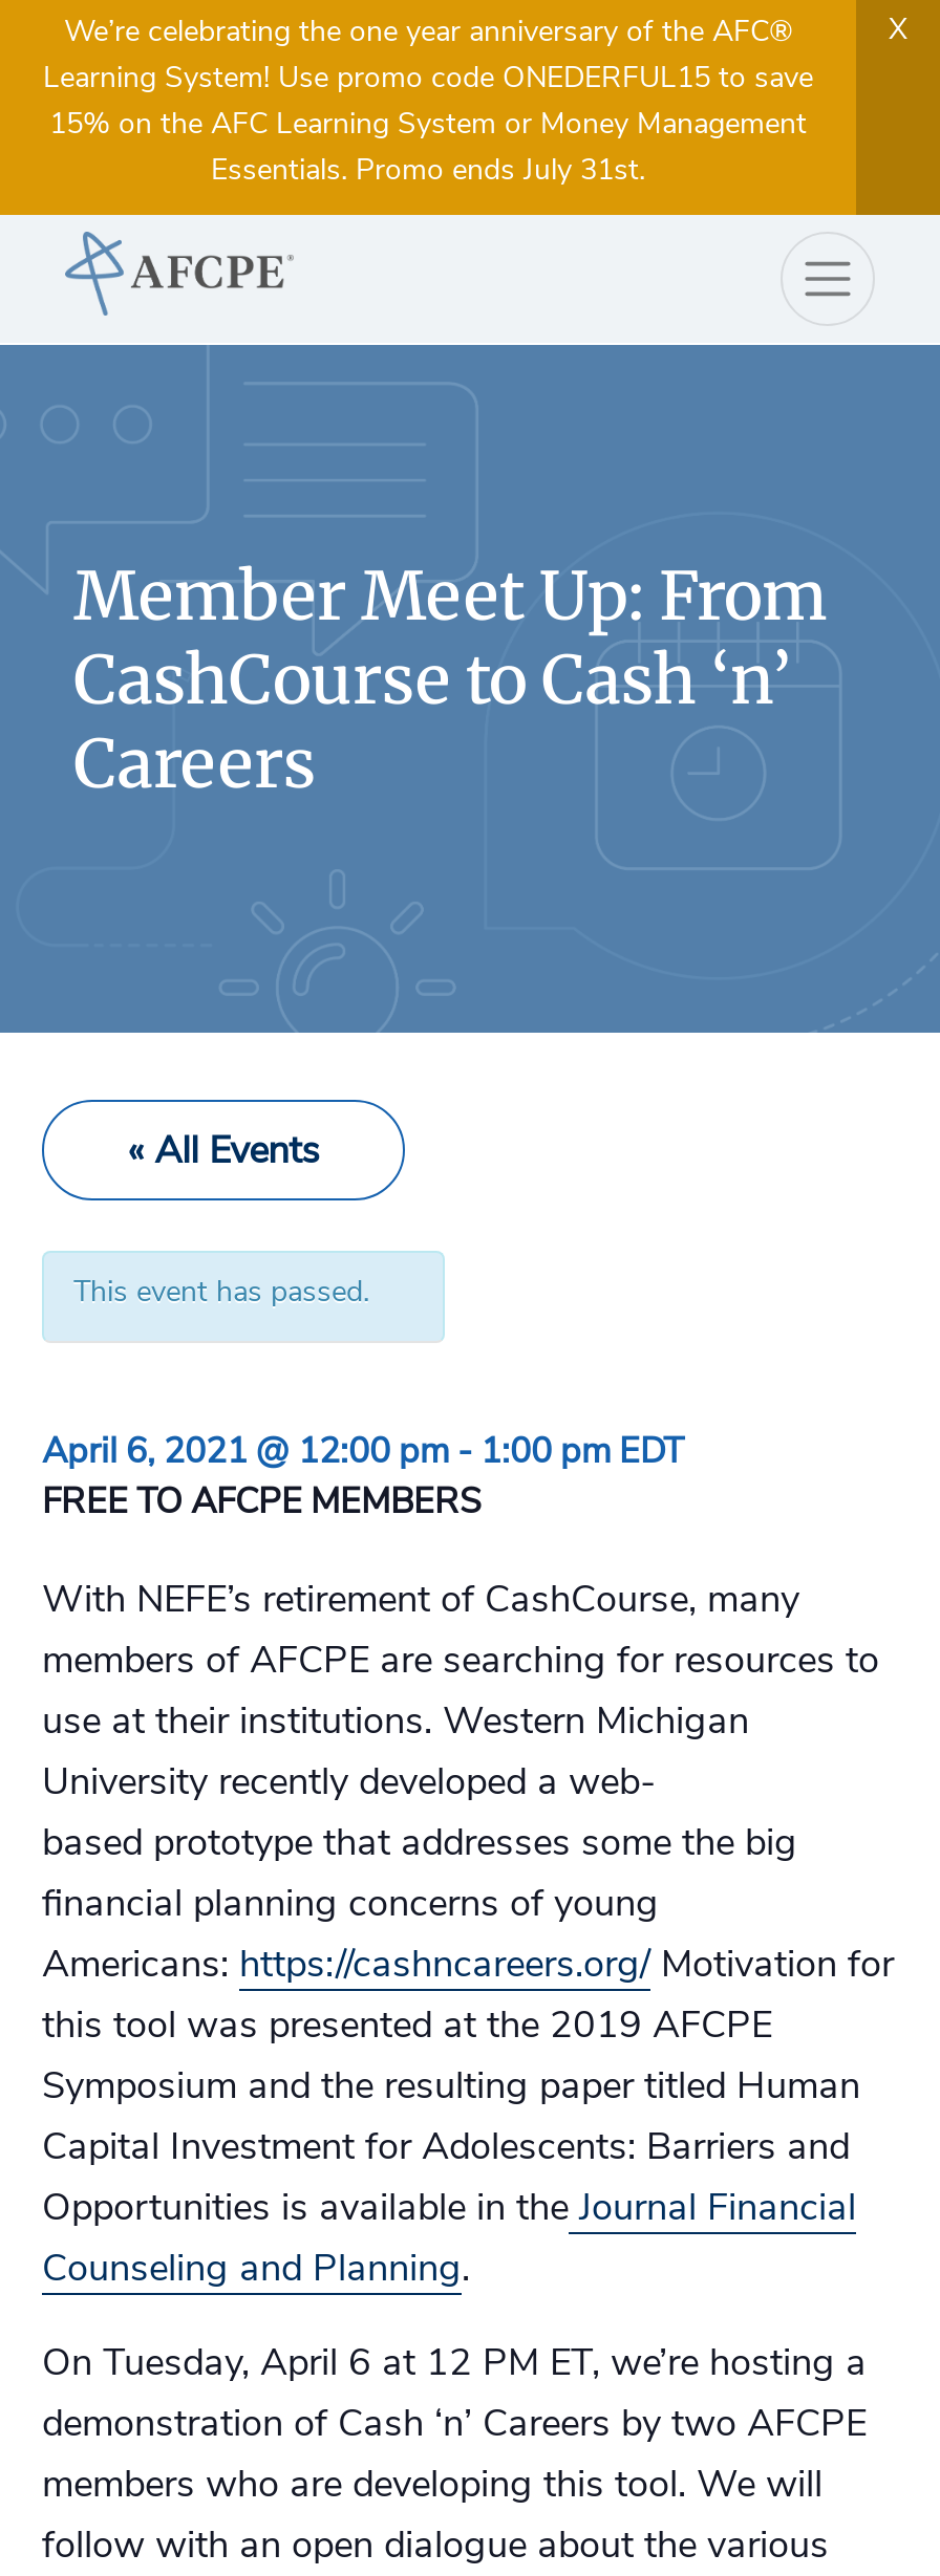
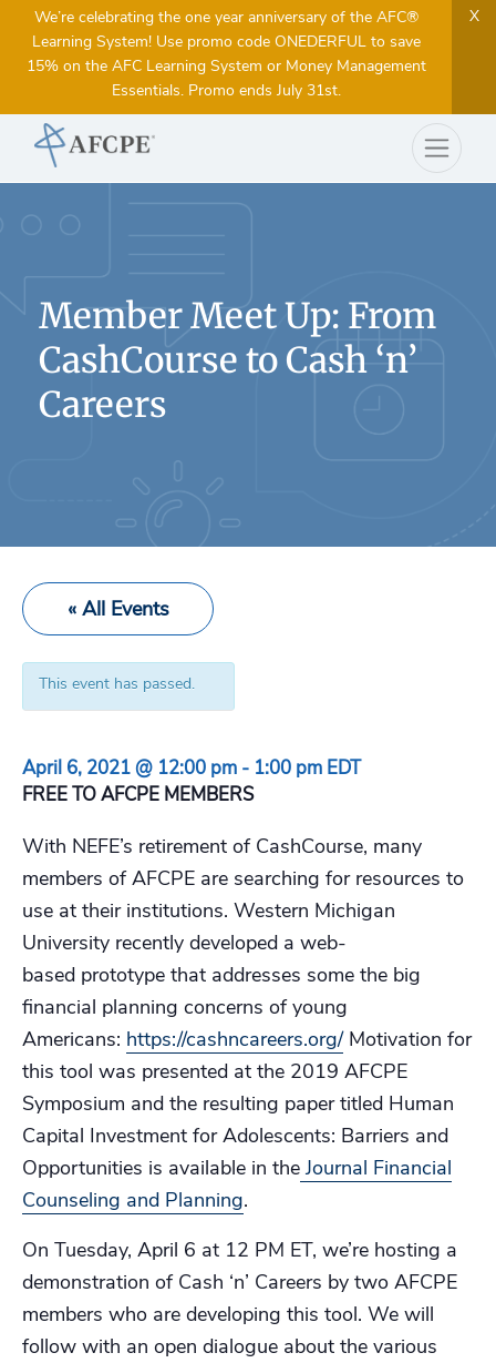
[43,58,813,98] Learning System! Use promo code ONEDERFUL15 to save -> [32,31,420,52] Learning System! Use promo code ONEDERFUL to save

